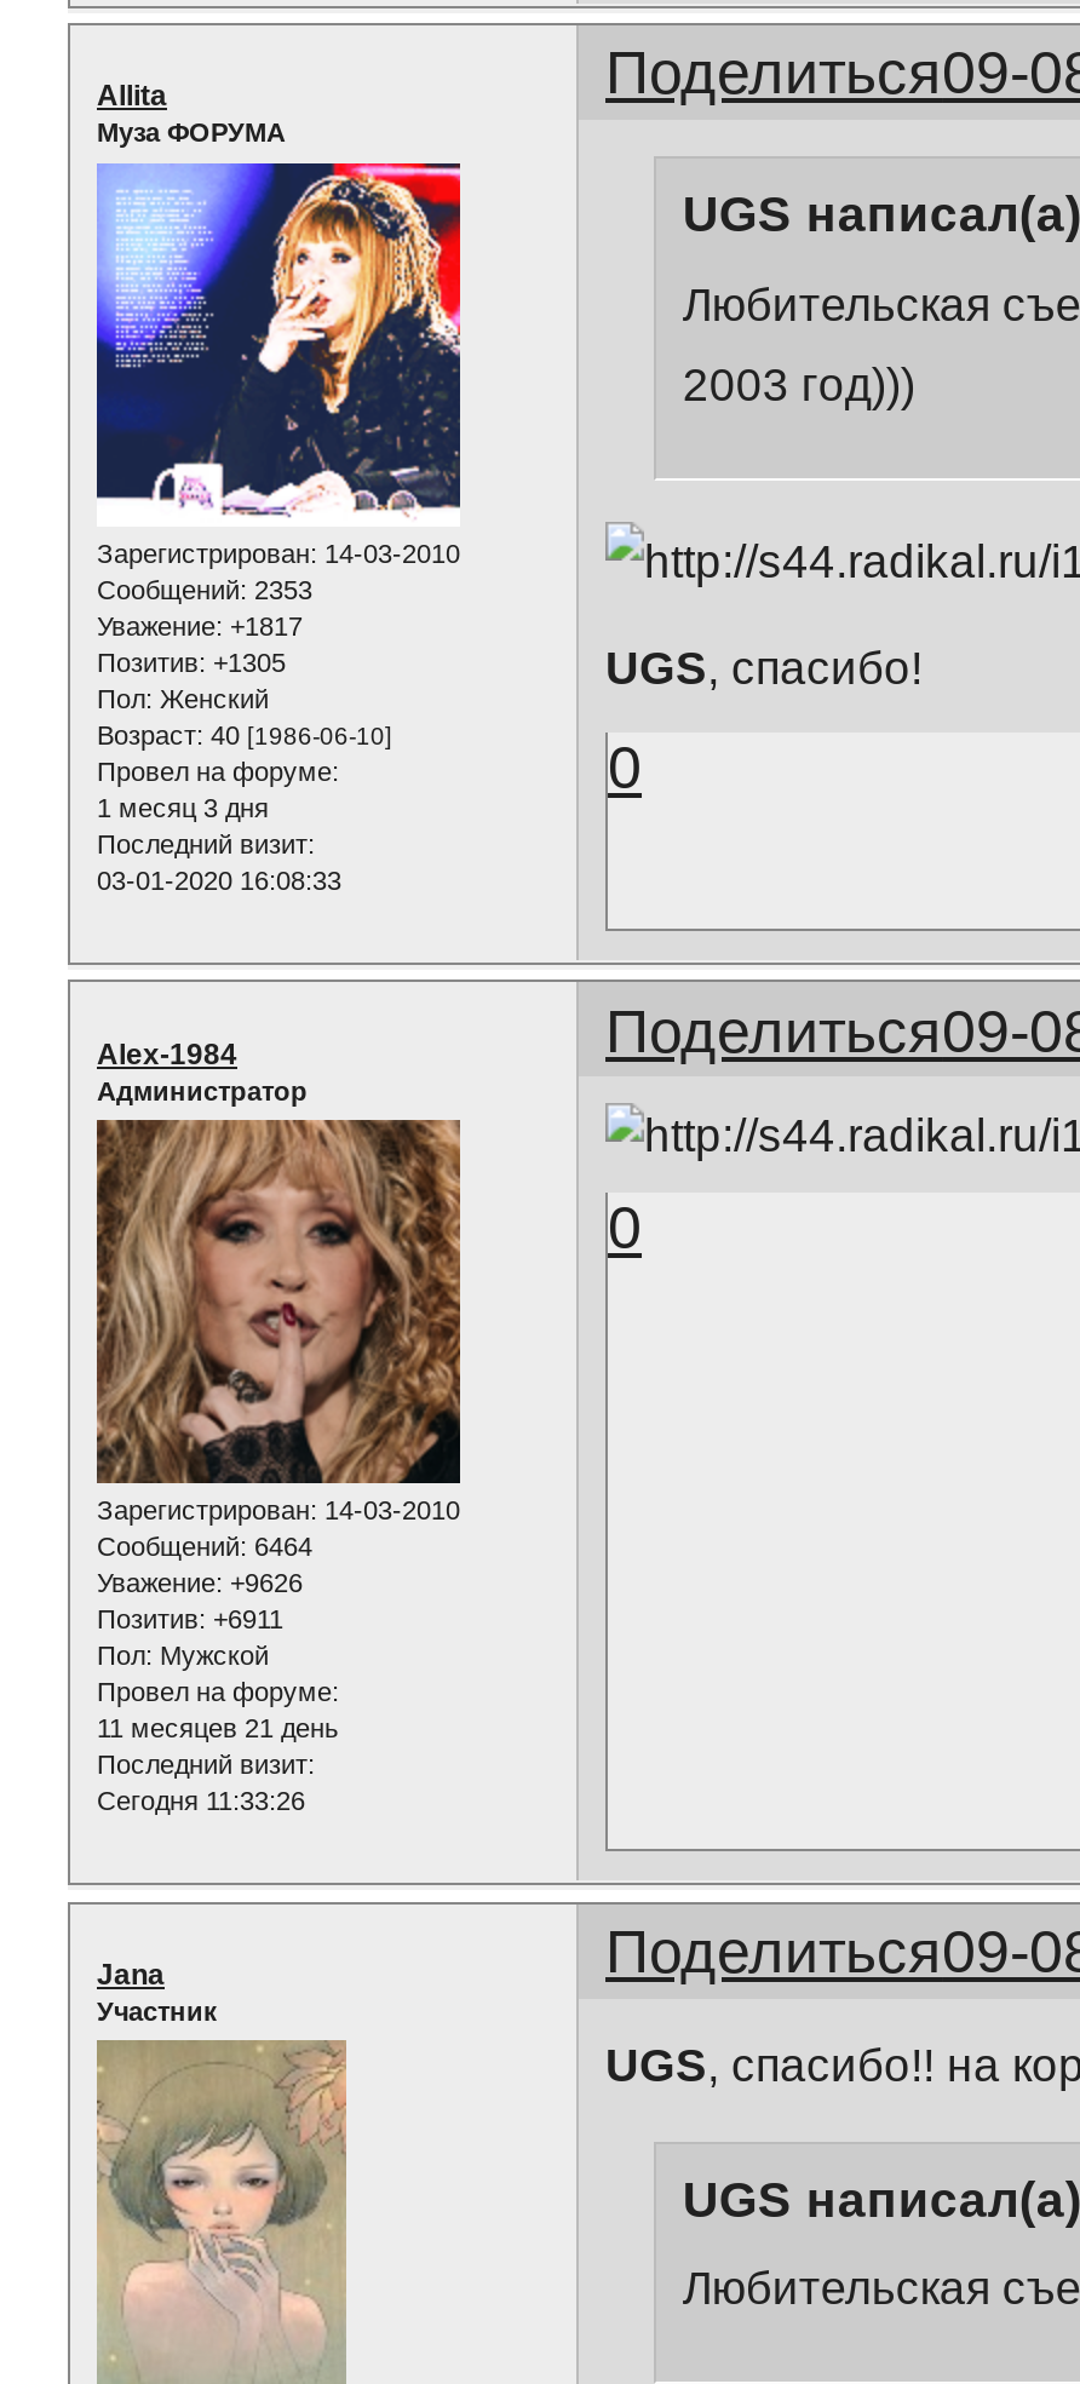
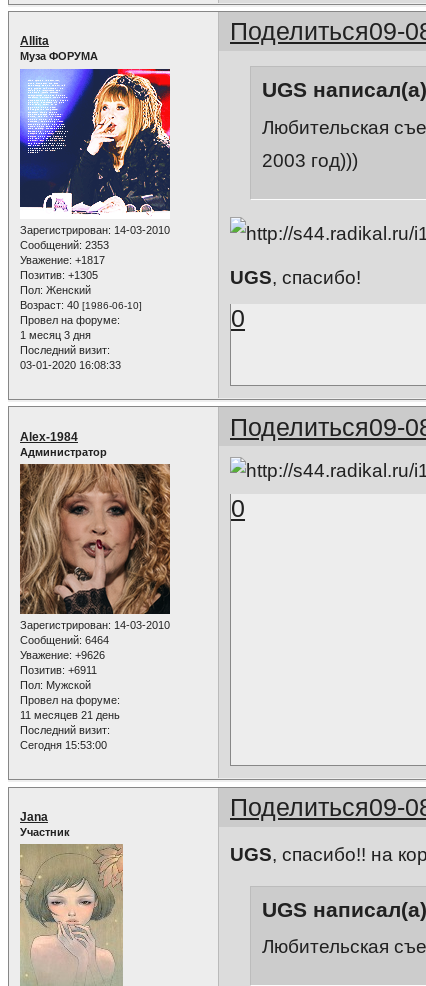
[97,1786,305,1815] Сегодня 11:33:26 -> [20,739,107,751] Сегодня 15:53:00

